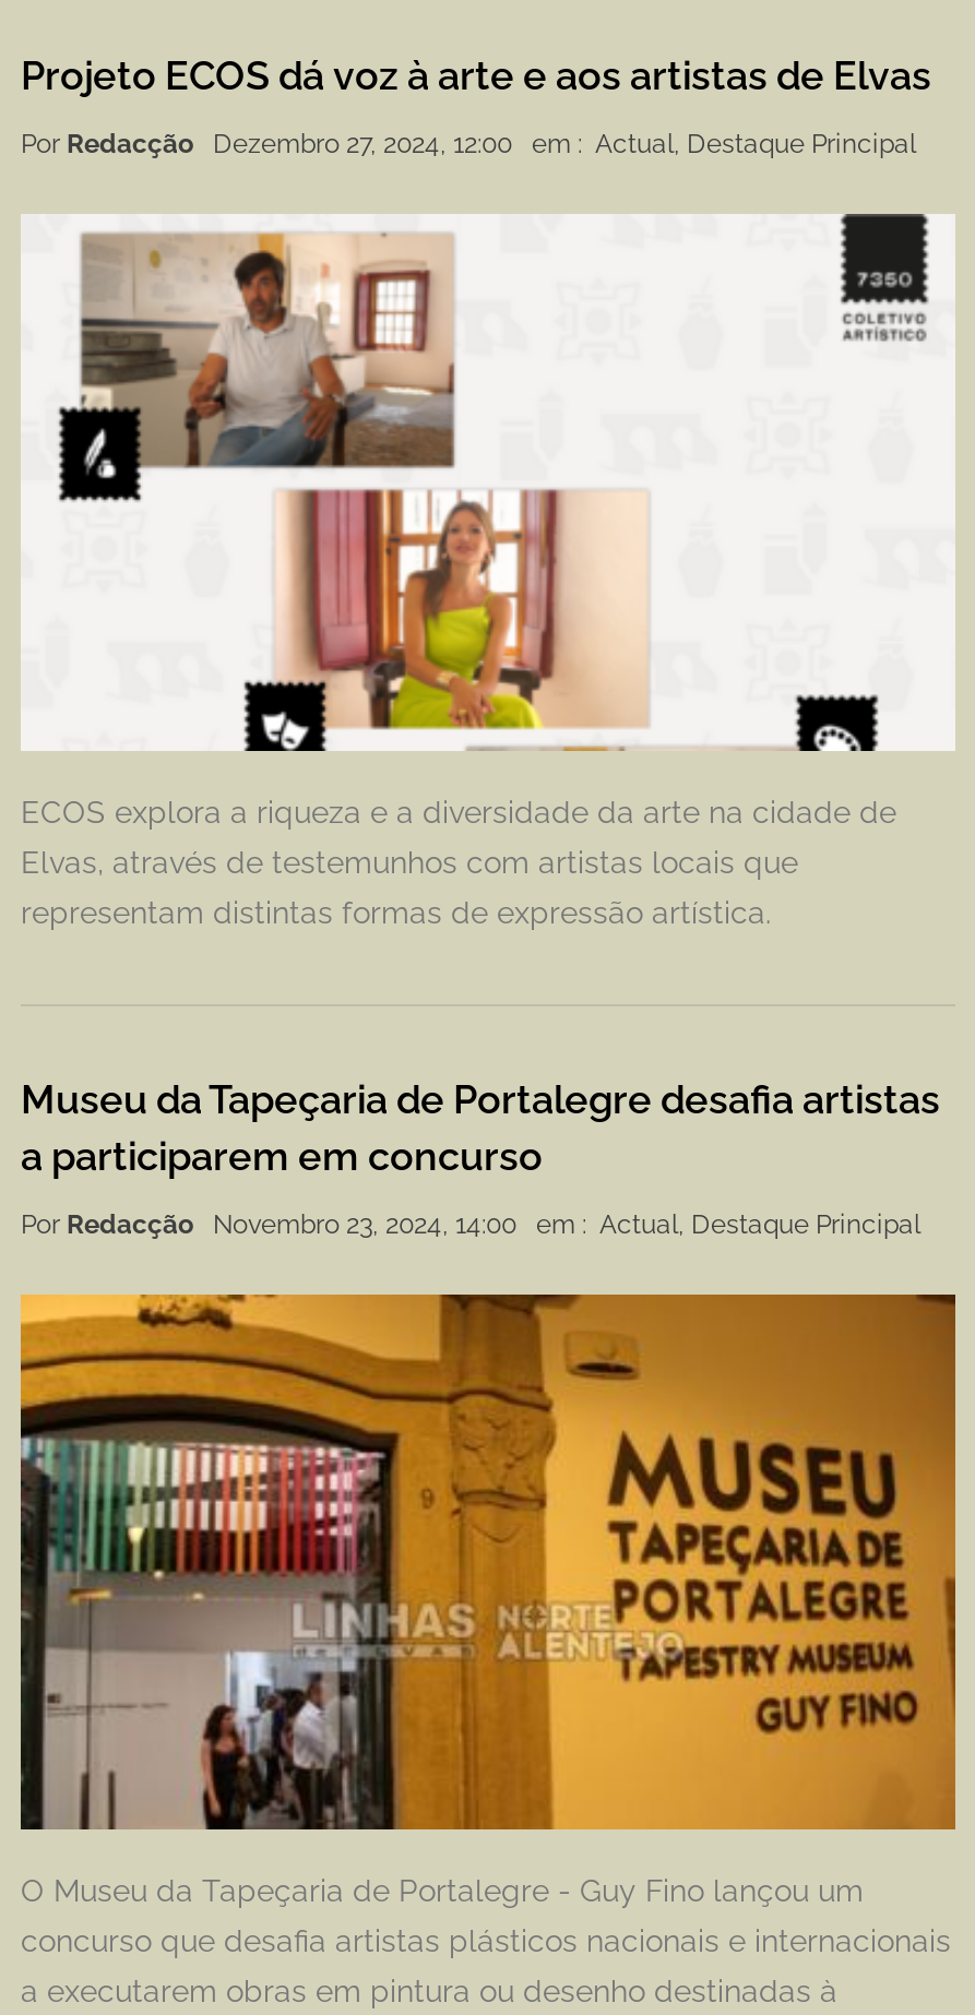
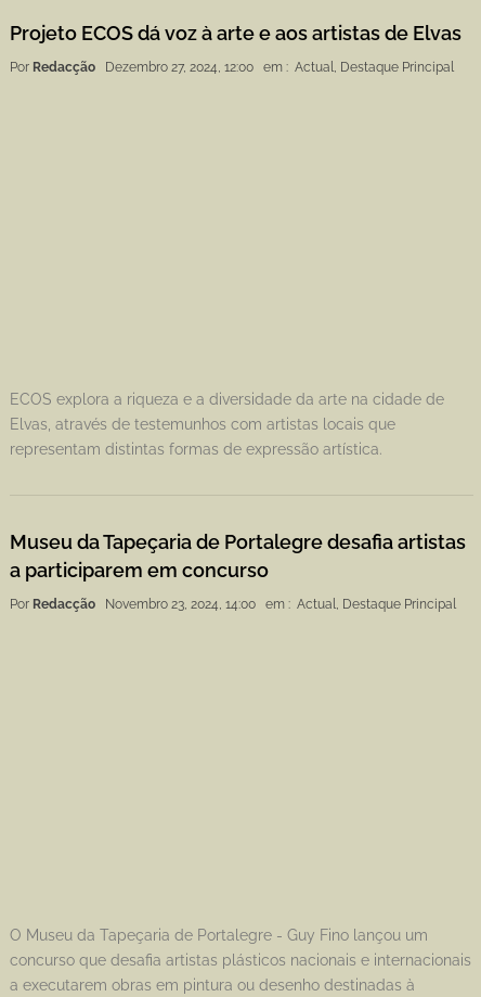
[21,212,955,753] [image] -> none
[19,1292,958,1832] [image] -> none

